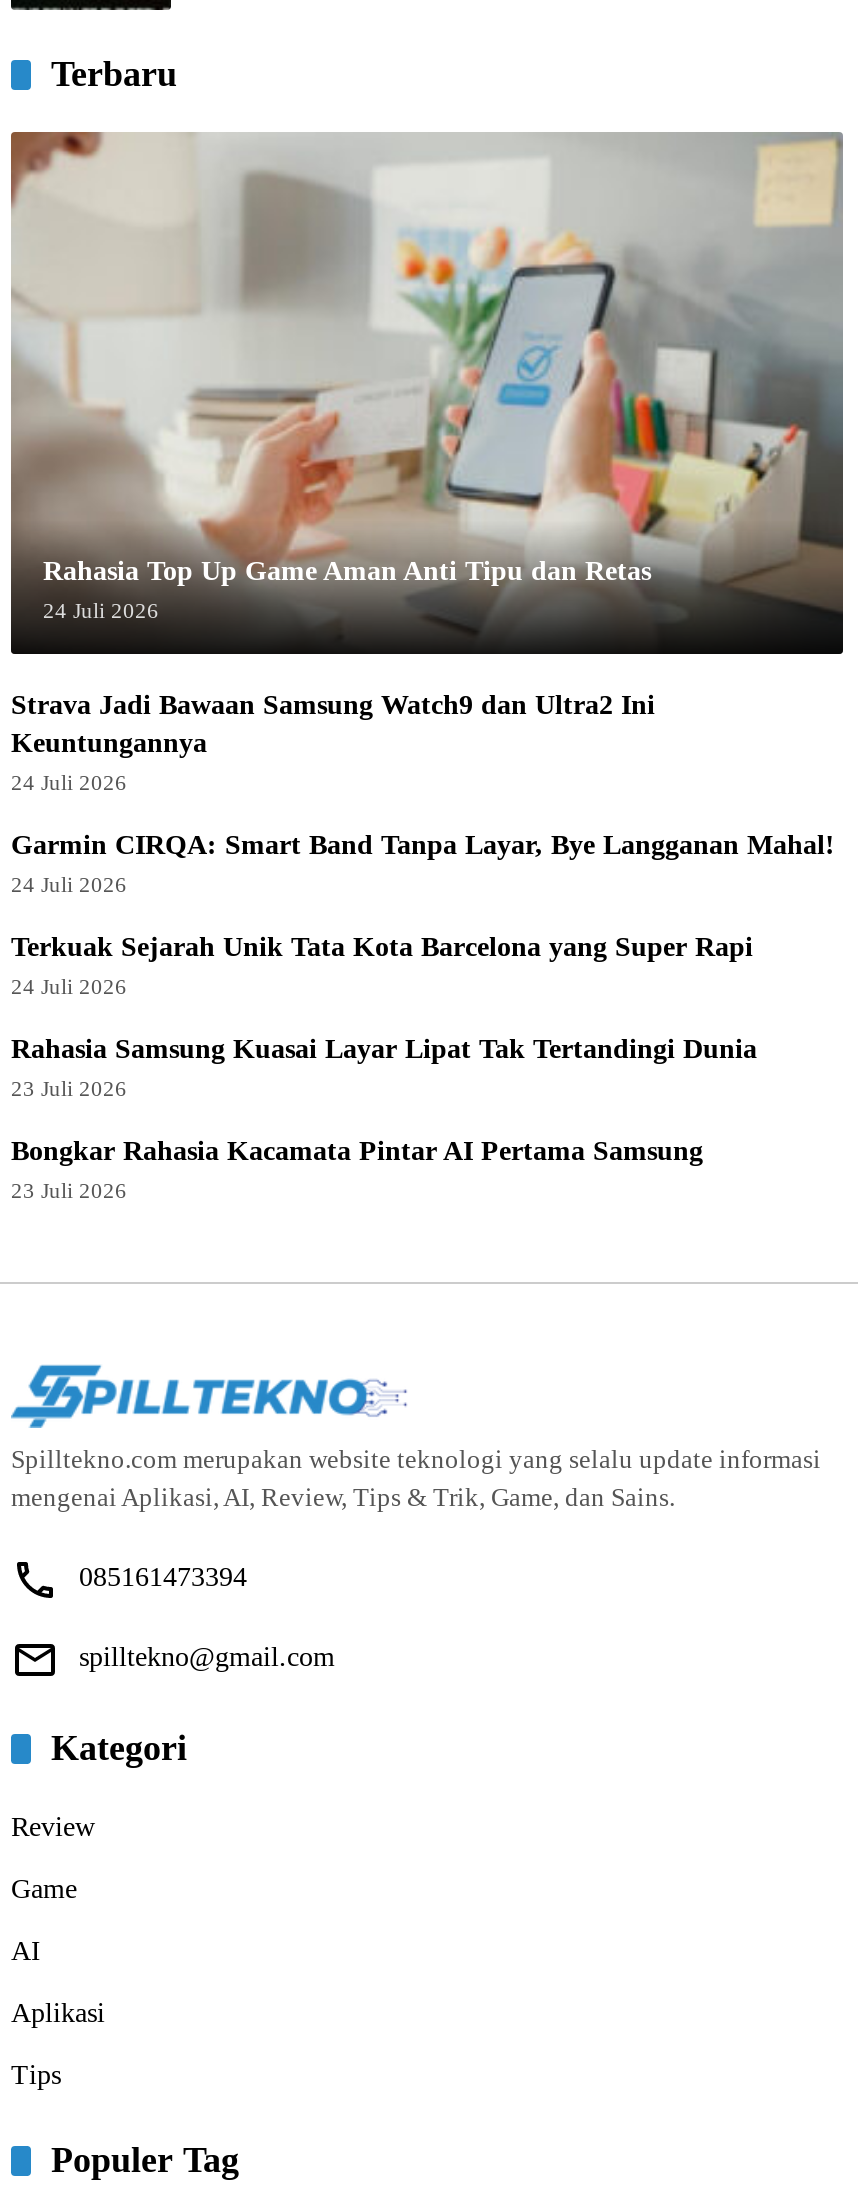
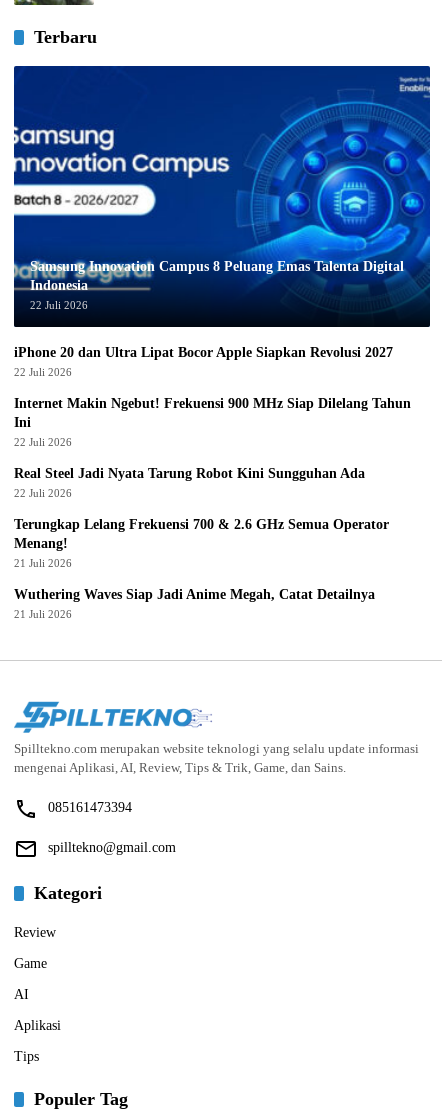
[9,130,845,638] [image] | Rahasia Top Up Game Aman Anti Tipu dan Retas | 24 Juli 2026 -> [13,65,431,324] [image] | Samsung Innovation Campus 8 Peluang Emas Talenta Digital | Indonesia | 22 Juli 2026
[11,690,655,794] Strava Jadi Bawaan Samsung Watch9 dan Ultra2 Ini | Keuntungannya | 24 Juli 2026 -> [14,345,394,378] iPhone 20 dan Ultra Lipat Bocor Apple Siapkan Revolusi 2027 | 22 Juli 2026
[11,830,835,896] Garmin CIRQA: Smart Band Tanpa Layar, Bye Langganan Mahal! | 24 Juli 2026 -> [14,396,411,448] Internet Makin Ngebut! Frekuensi 900 MHz Siap Dilelang Tahun | Ini | 22 Juli 2026
[11,932,753,998] Terkuak Sejarah Unik Tata Kota Barcelona yang Super Rapi | 24 Juli 2026 -> [14,466,366,499] Real Steel Jadi Nyata Tarung Robot Kini Sungguhan Ada | 22 Juli 2026
[11,1034,757,1100] Rahasia Samsung Kuasai Layar Lipat Tak Tertandingi Dunia | 23 Juli 2026 -> [14,517,389,569] Terungkap Lelang Frekuensi 700 & 2.6 GHz Semua Operator | Menang! | 21 Juli 2026
[11,1136,705,1202] Bongkar Rahasia Kacamata Pintar AI Pertama Samsung | 23 Juli 2026 -> [14,587,376,620] Wuthering Waves Siap Jadi Anime Megah, Catat Detailnya | 21 Juli 2026

